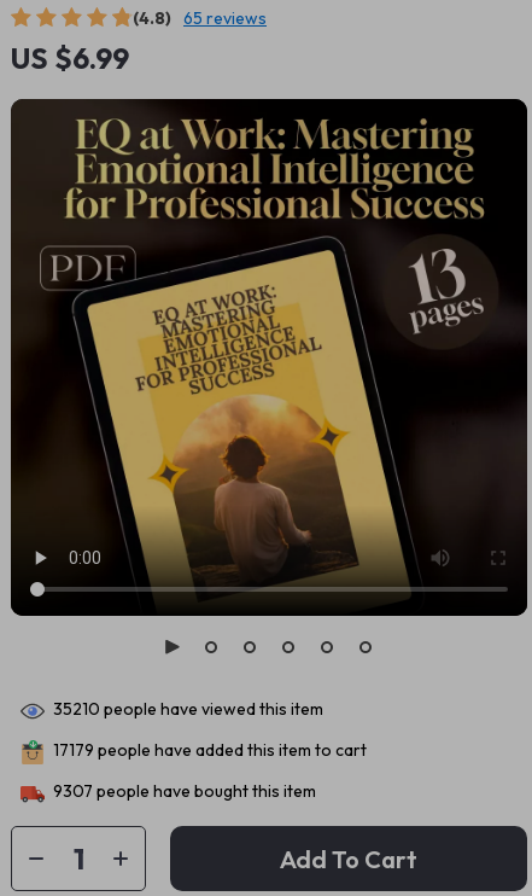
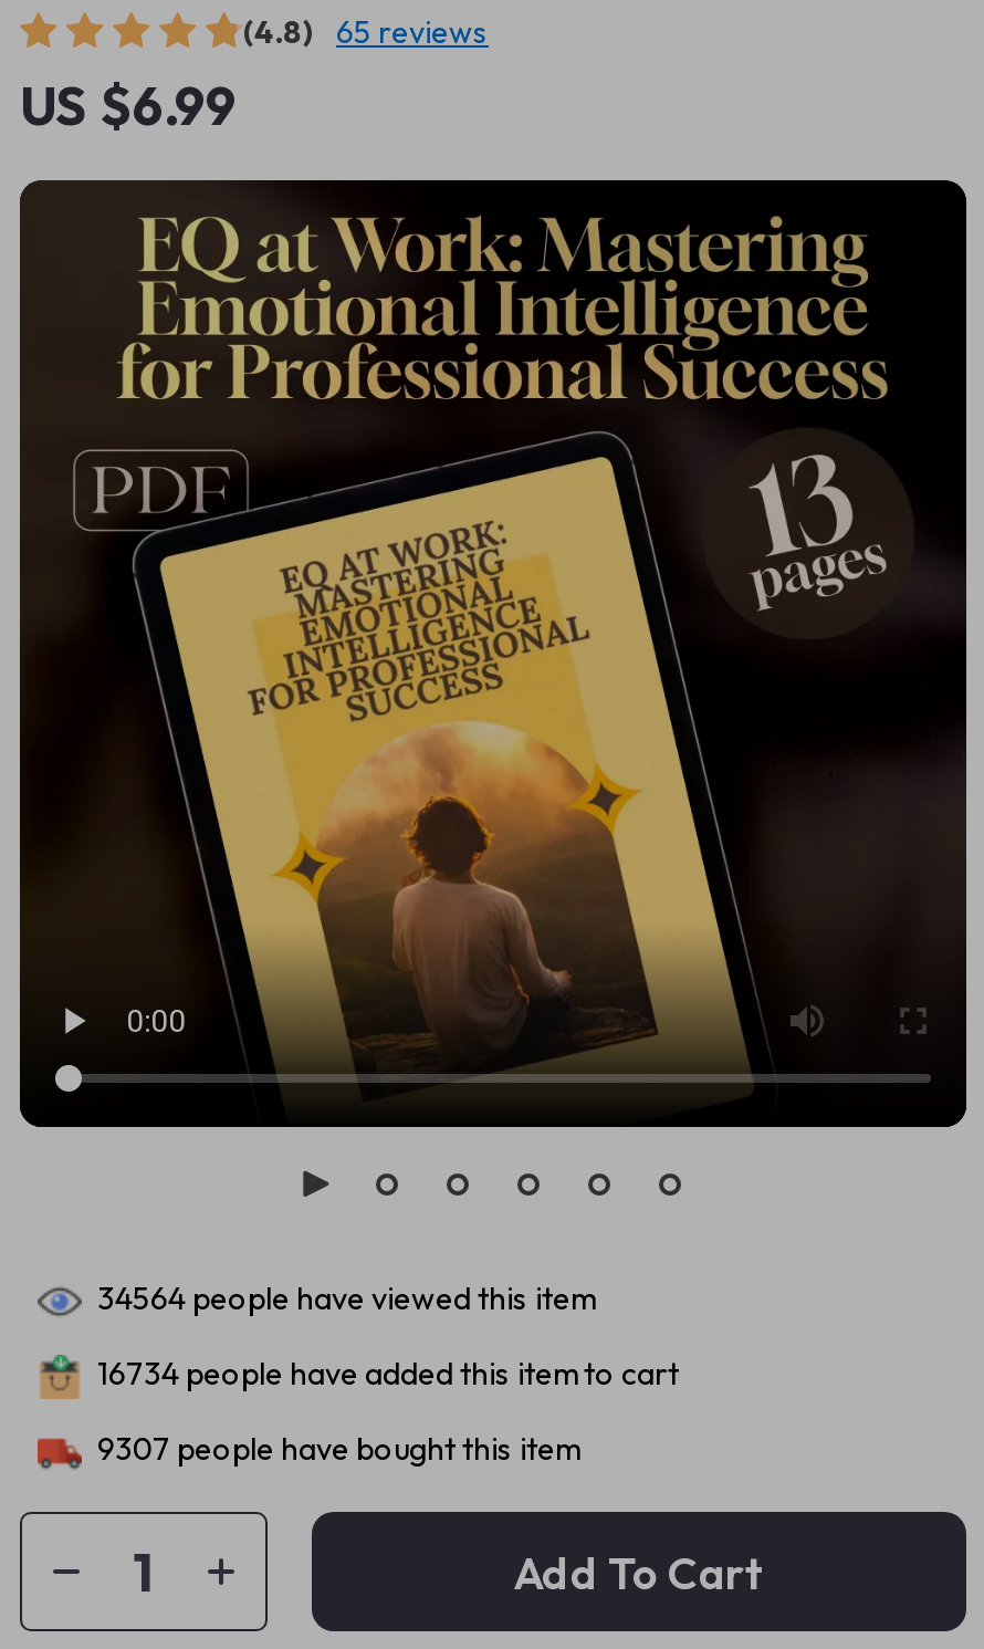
[53,698,323,720] 35210 people have viewed this item -> [97,1278,595,1318] 34564 people have viewed this item
[53,739,367,761] 17179 people have added this item to cart -> [97,1353,679,1393] 16734 people have added this item to cart

